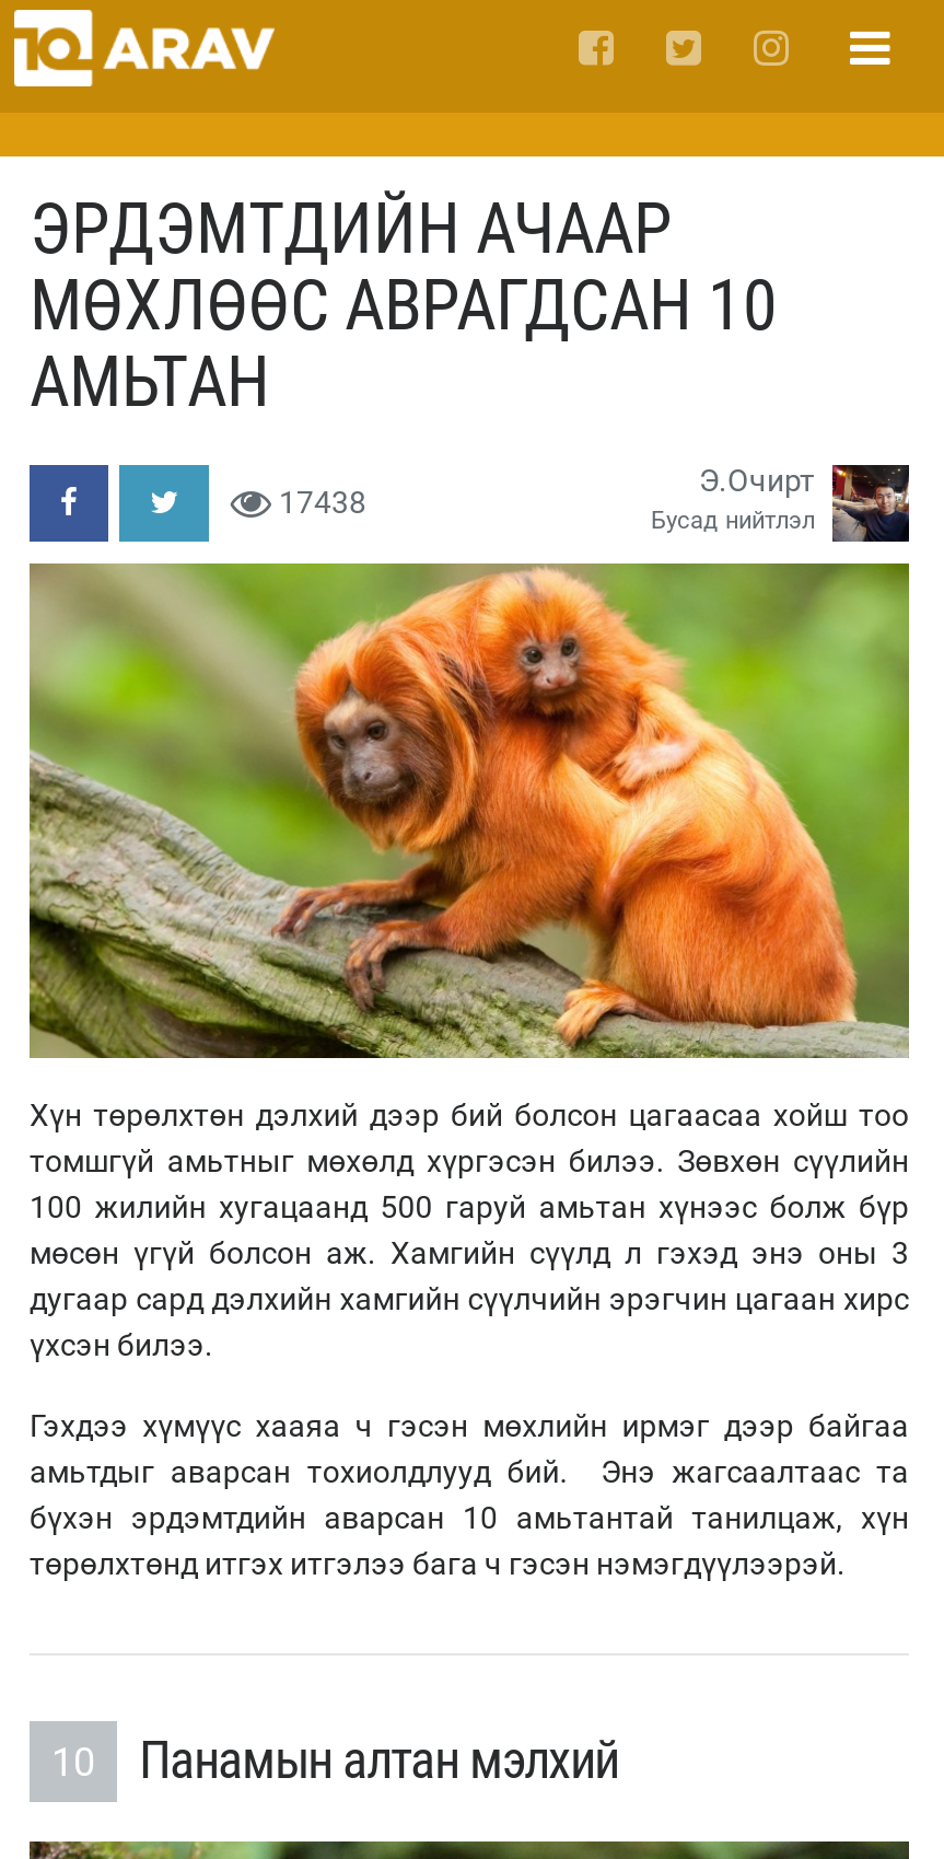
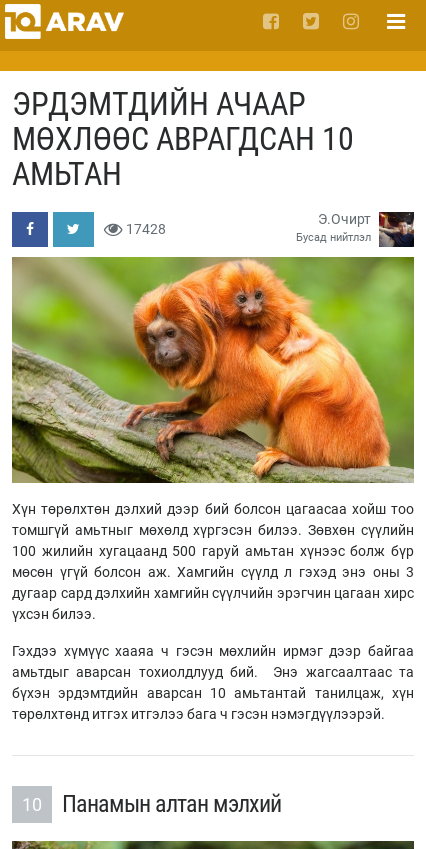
[272,485,366,520] 17438 -> [123,221,166,237] 17428

